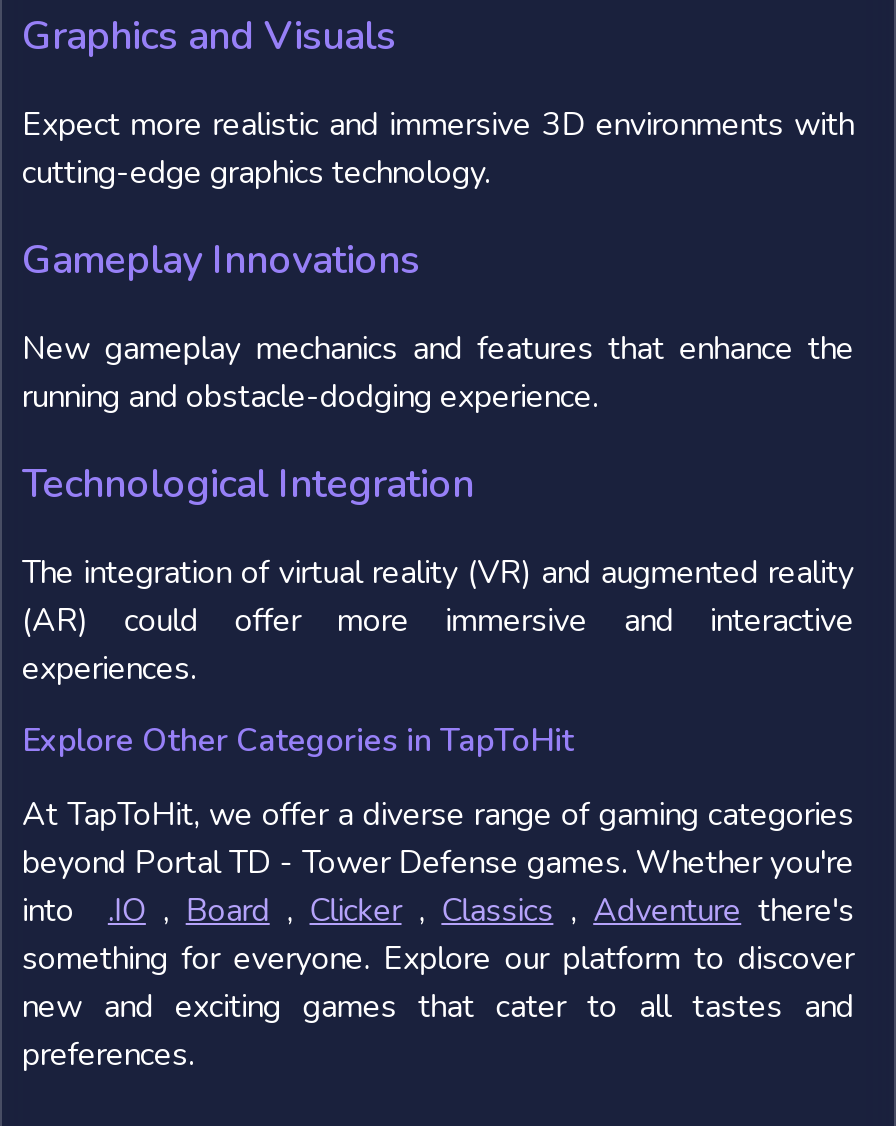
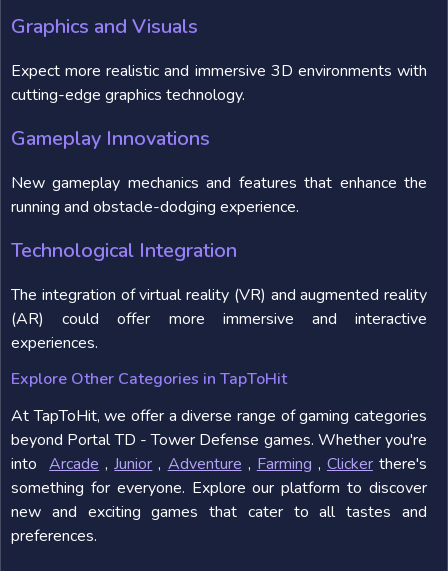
[22,889,854,933] into.IO, Board, Clicker, Classics, Adventure there's -> [11,453,427,475] into Arcade, Junior, Adventure, Farming, Clicker there's

